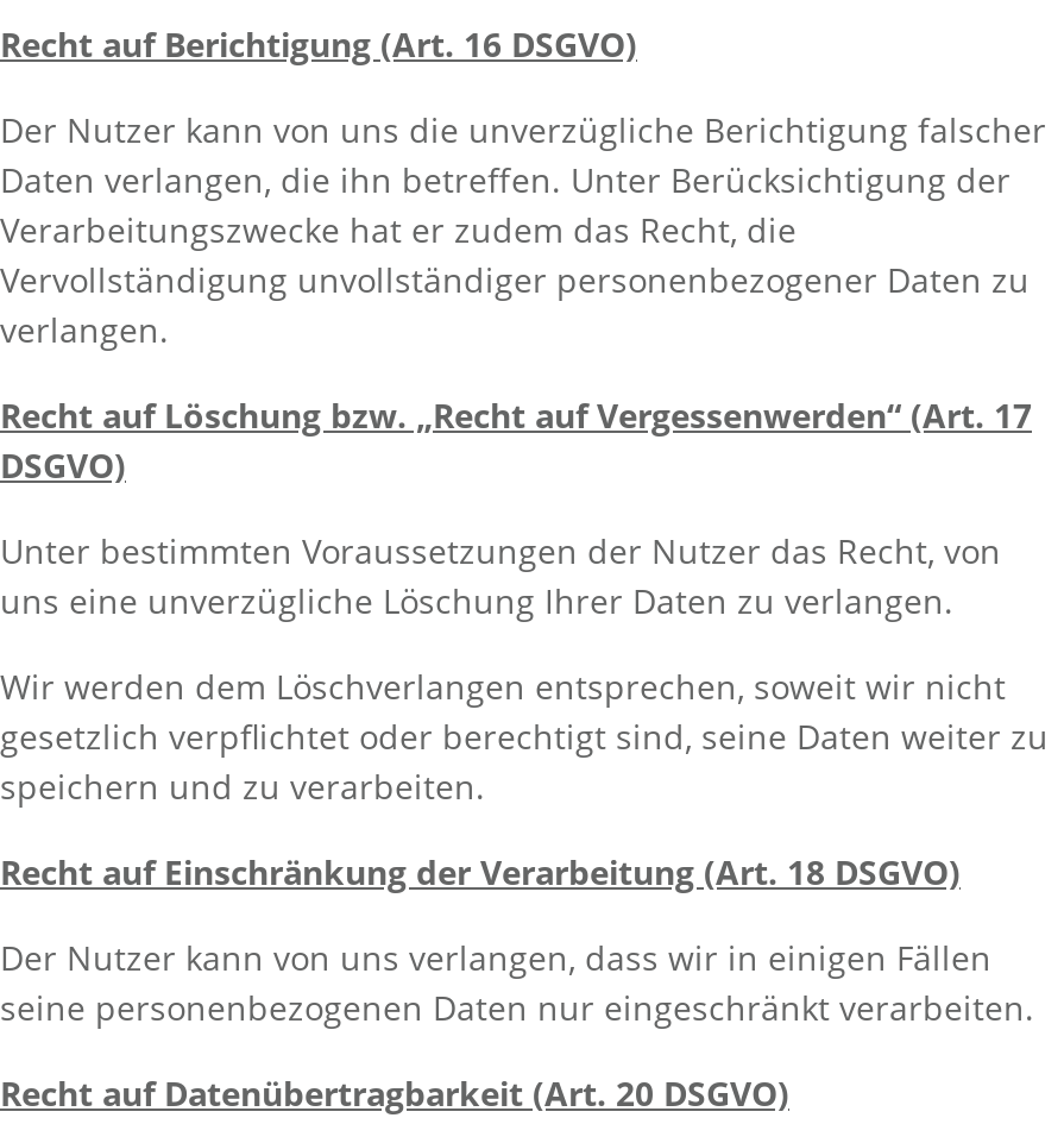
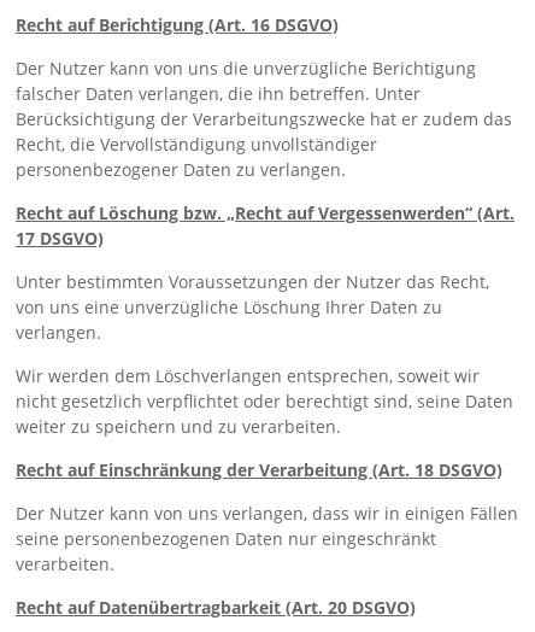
[0,107,1046,302] Der Nutzer kann von uns die unverzügliche Berichtigung falscher | Daten verlangen, die ihn betreffen. Unter Berücksichtigung der | Verarbeitungszwecke hat er zudem das Recht, die | Vervollständigung unvollständiger personenbezogener Daten zu -> [16,57,515,318] Der Nutzer kann von uns die unverzügliche Berichtigung | falscher Daten verlangen, die ihn betreffen. Unter | Berücksichtigung der Verarbeitungszwecke hat er zudem das | Recht, die Vervollständigung unvollständiger | personenbezogener Daten zu verlangen. | Recht auf Löschung bzw. „Recht auf Vergessenwerden“ (Art. | 17 DSGVO) | Unter bestimmten Voraussetzungen der Nutzer das Recht, | von uns eine unverzügliche Löschung Ihrer Daten zu
moved [0,307,169,352] -> [16,321,101,344]: verlangen.
[0,392,1049,809] Recht auf Löschung bzw. „Recht auf Vergessenwerden“ (Art. 17 | DSGVO) | Unter bestimmten Voraussetzungen der Nutzer das Recht, von | uns eine unverzügliche Löschung Ihrer Daten zu verlangen. | Wir werden dem Löschverlangen entsprechen, soweit wir nicht | gesetzlich verpflichtet oder berechtigt sind, seine Daten weiter zu | speichern und zu verarbeiten. -> [16,364,513,438] Wir werden dem Löschverlangen entsprechen, soweit wir | nicht gesetzlich verpflichtet oder berechtigt sind, seine Daten | weiter zu speichern und zu verarbeiten.

